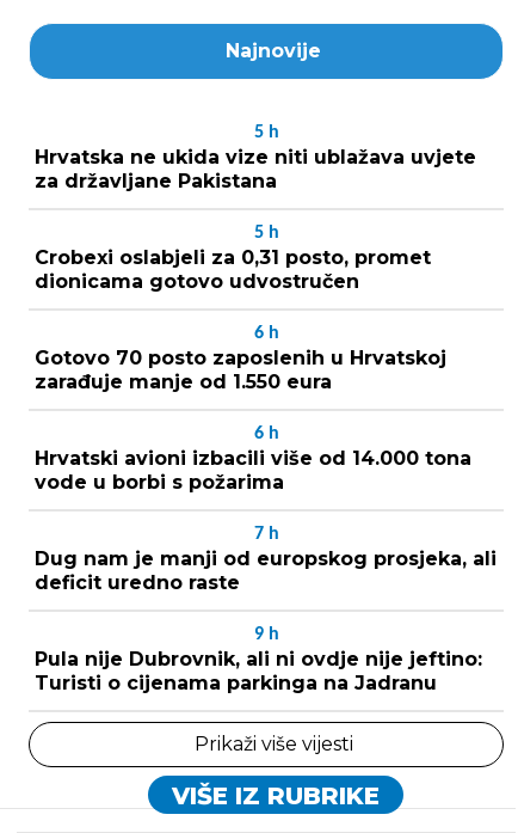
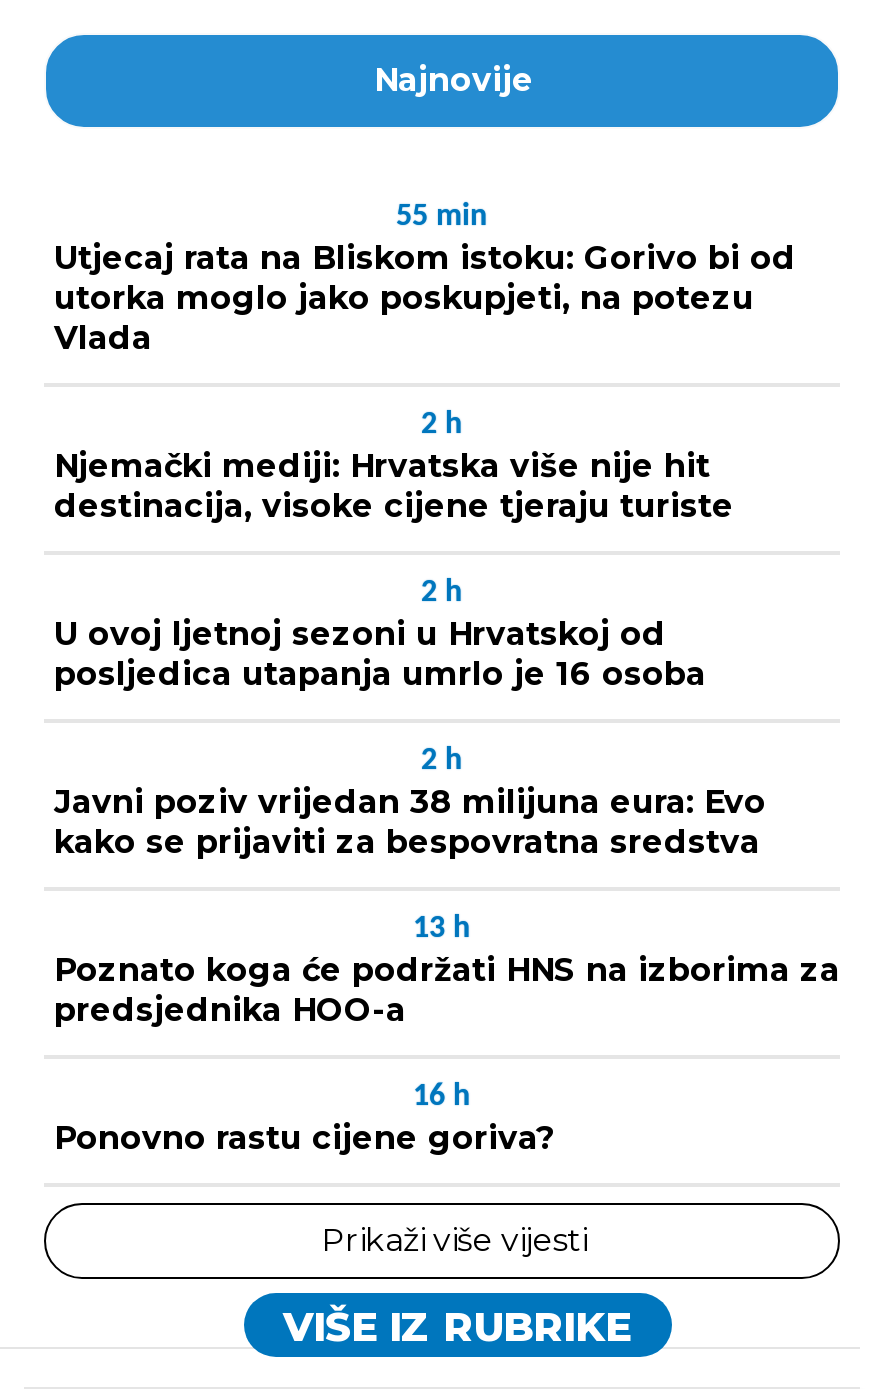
[35,123,476,192] 5 h | Hrvatska ne ukida vize niti ublažava uvjete | za državljane Pakistana -> [54,201,796,357] 55 min | Utjecaj rata na Bliskom istoku: Gorivo bi od | utorka moglo jako poskupjeti, na potezu | Vlada
[35,223,431,293] 5 h | Crobexi oslabjeli za 0,31 posto, promet | dionicama gotovo udvostručen -> [54,409,734,525] 2 h | Njemački mediji: Hrvatska više nije hit | destinacija, visoke cijene tjeraju turiste
[35,324,446,393] 6 h | Gotovo 70 posto zaposlenih u Hrvatskoj | zarađuje manje od 1.550 eura -> [54,577,706,693] 2 h | U ovoj ljetnoj sezoni u Hrvatskoj od | posljedica utapanja umrlo je 16 osoba
[35,424,471,493] 6 h | Hrvatski avioni izbacili više od 14.000 tona | vode u borbi s požarima -> [54,745,766,861] 2 h | Javni poziv vrijedan 38 milijuna eura: Evo | kako se prijaviti za bespovratna sredstva
[35,524,497,594] 7 h | Dug nam je manji od europskog prosjeka, ali | deficit uredno raste -> [54,913,840,1029] 13 h | Poznato koga će podržati HNS na izborima za | predsjednika HOO-a
[35,625,482,694] 9 h | Pula nije Dubrovnik, ali ni ovdje nije jeftino: | Turisti o cijenama parkinga na Jadranu -> [54,1081,554,1157] 16 h | Ponovno rastu cijene goriva?

